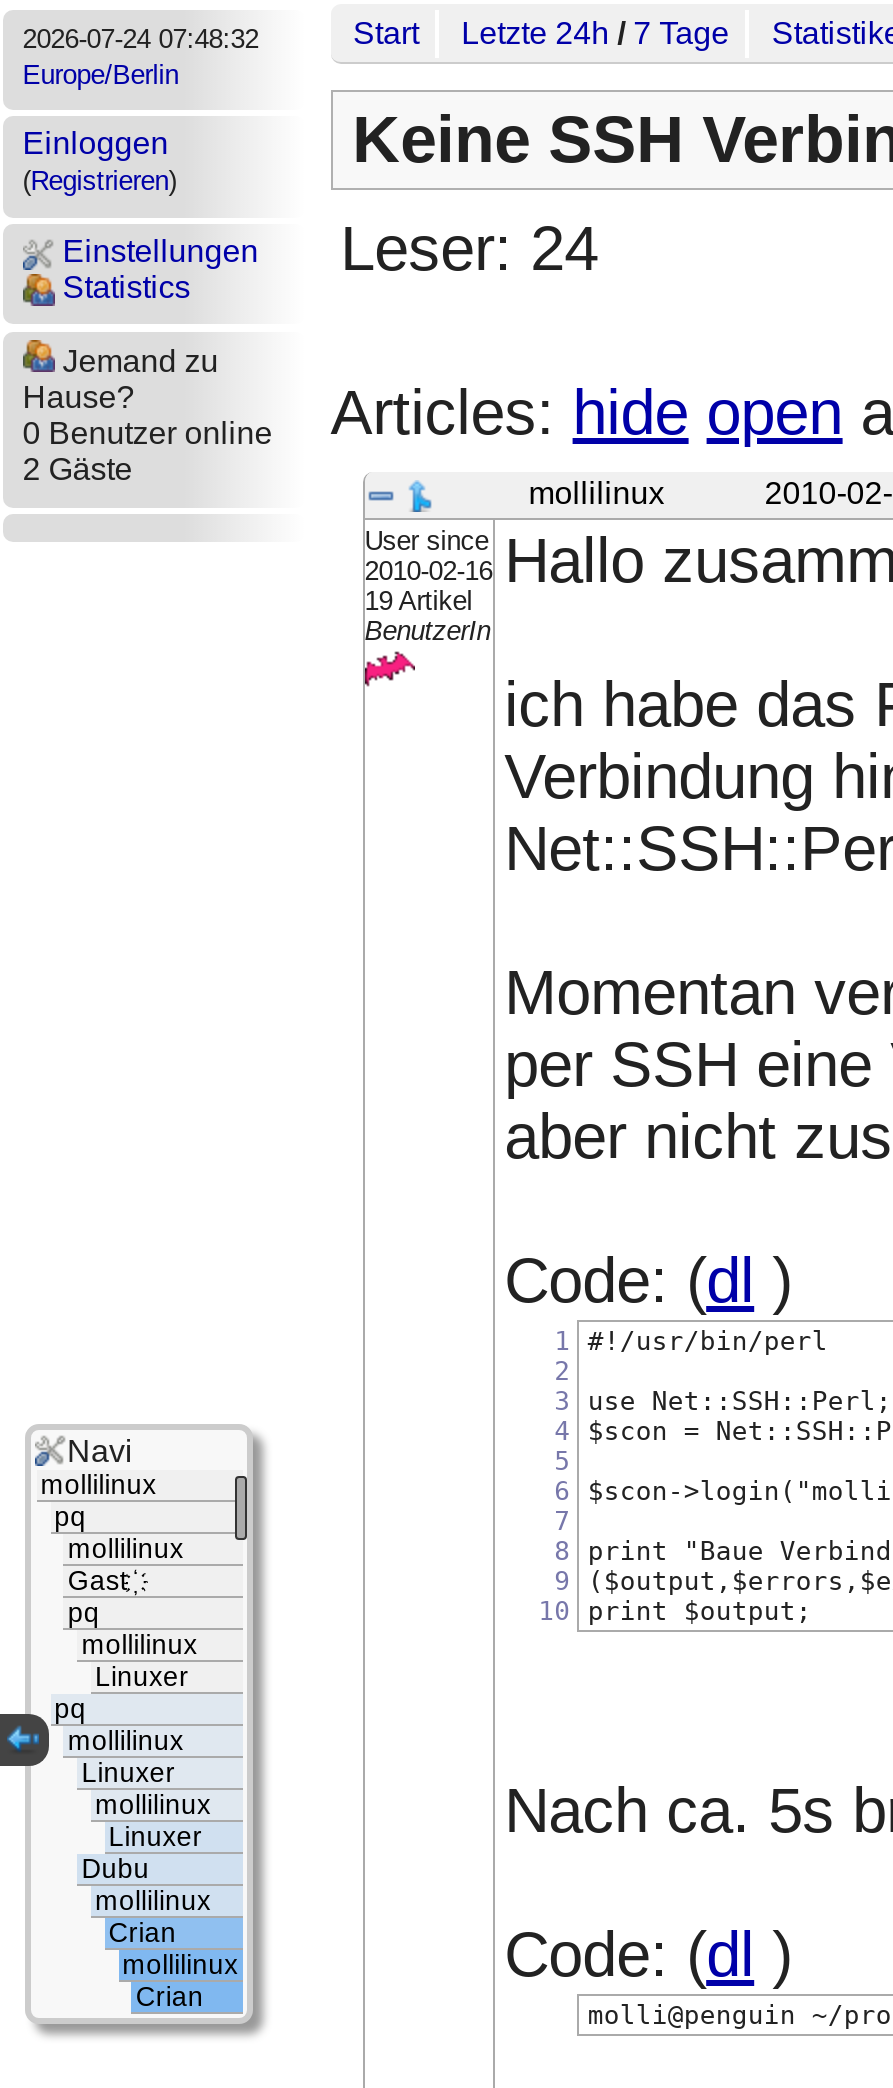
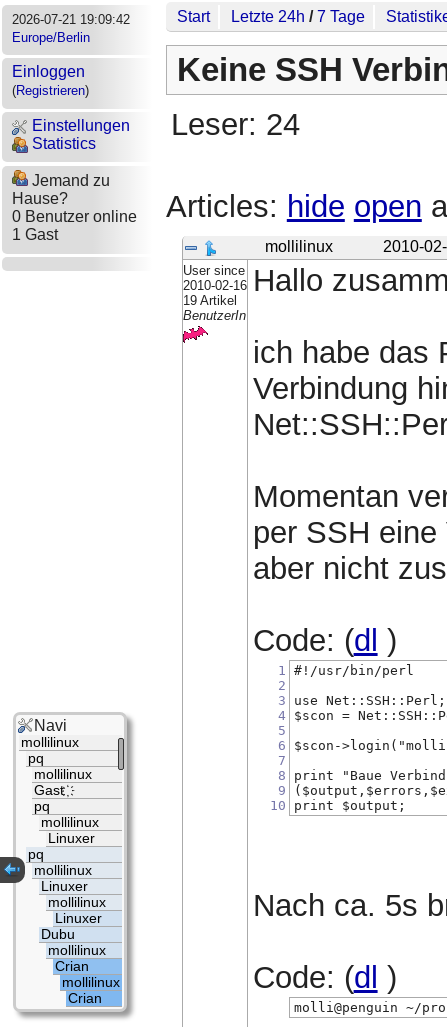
[23,23,259,53] 2026-07-24 07:48:32 -> [12,12,130,27] 2026-07-21 19:09:42
[23,453,133,487] 2 Gäste -> [12,226,58,243] 1 Gast

